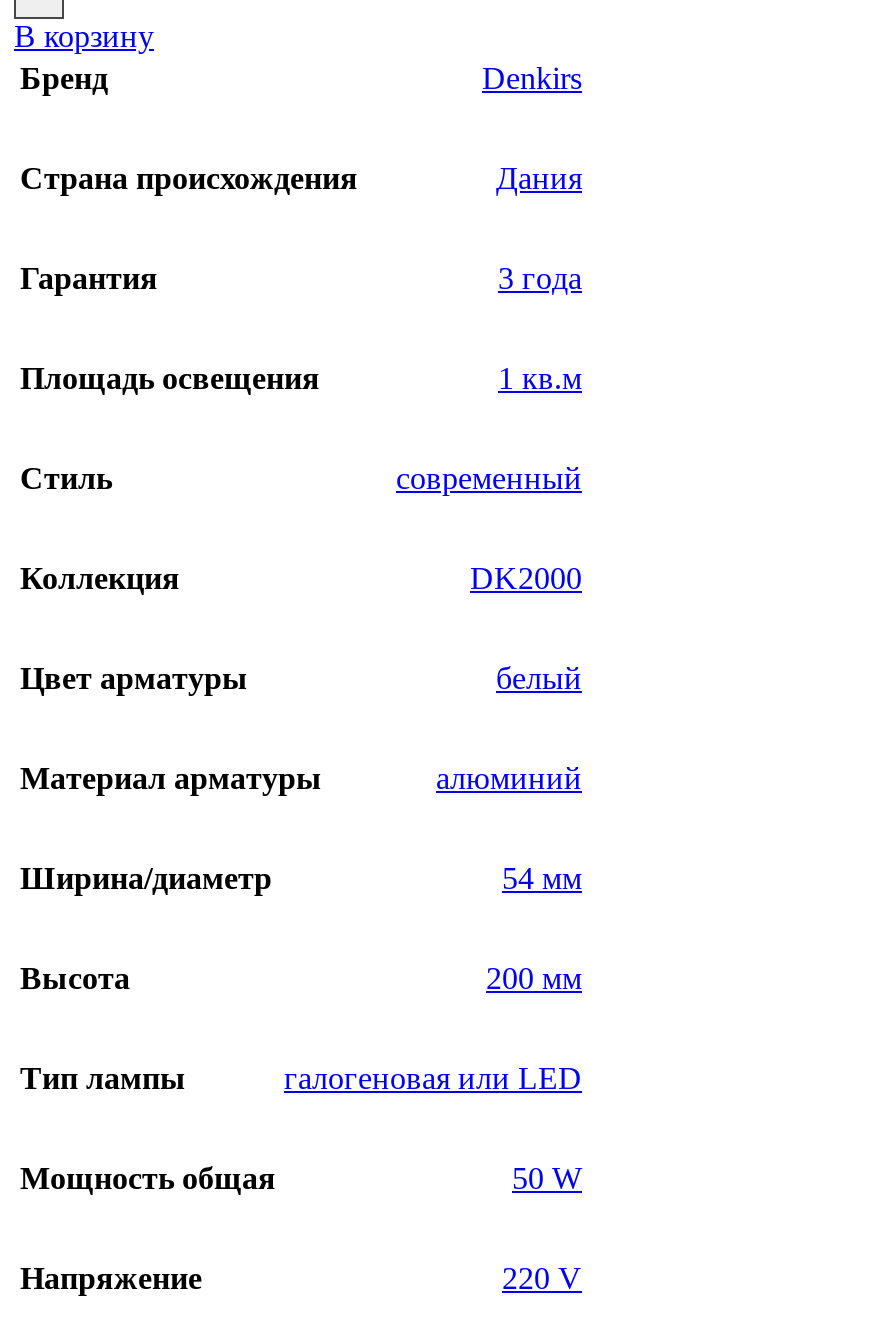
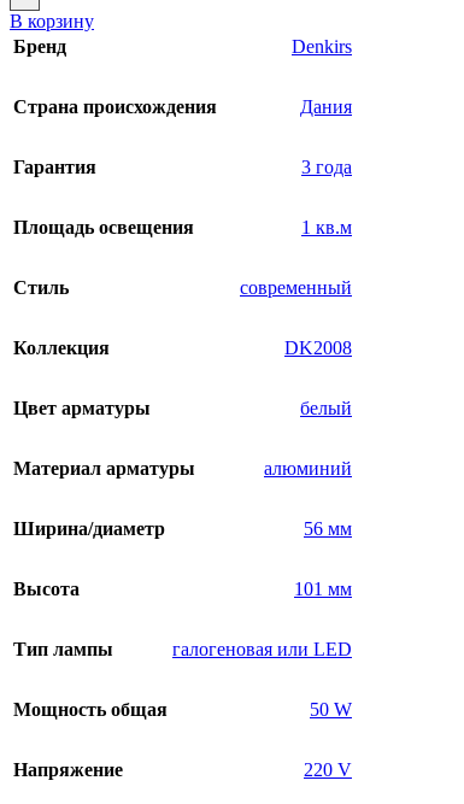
[470,561,582,595] DK2000 -> [284,338,352,358] DK2008
[502,861,582,895] 54 мм -> [304,519,352,539] 56 мм
[486,961,582,995] 200 мм -> [294,579,352,599] 101 мм

